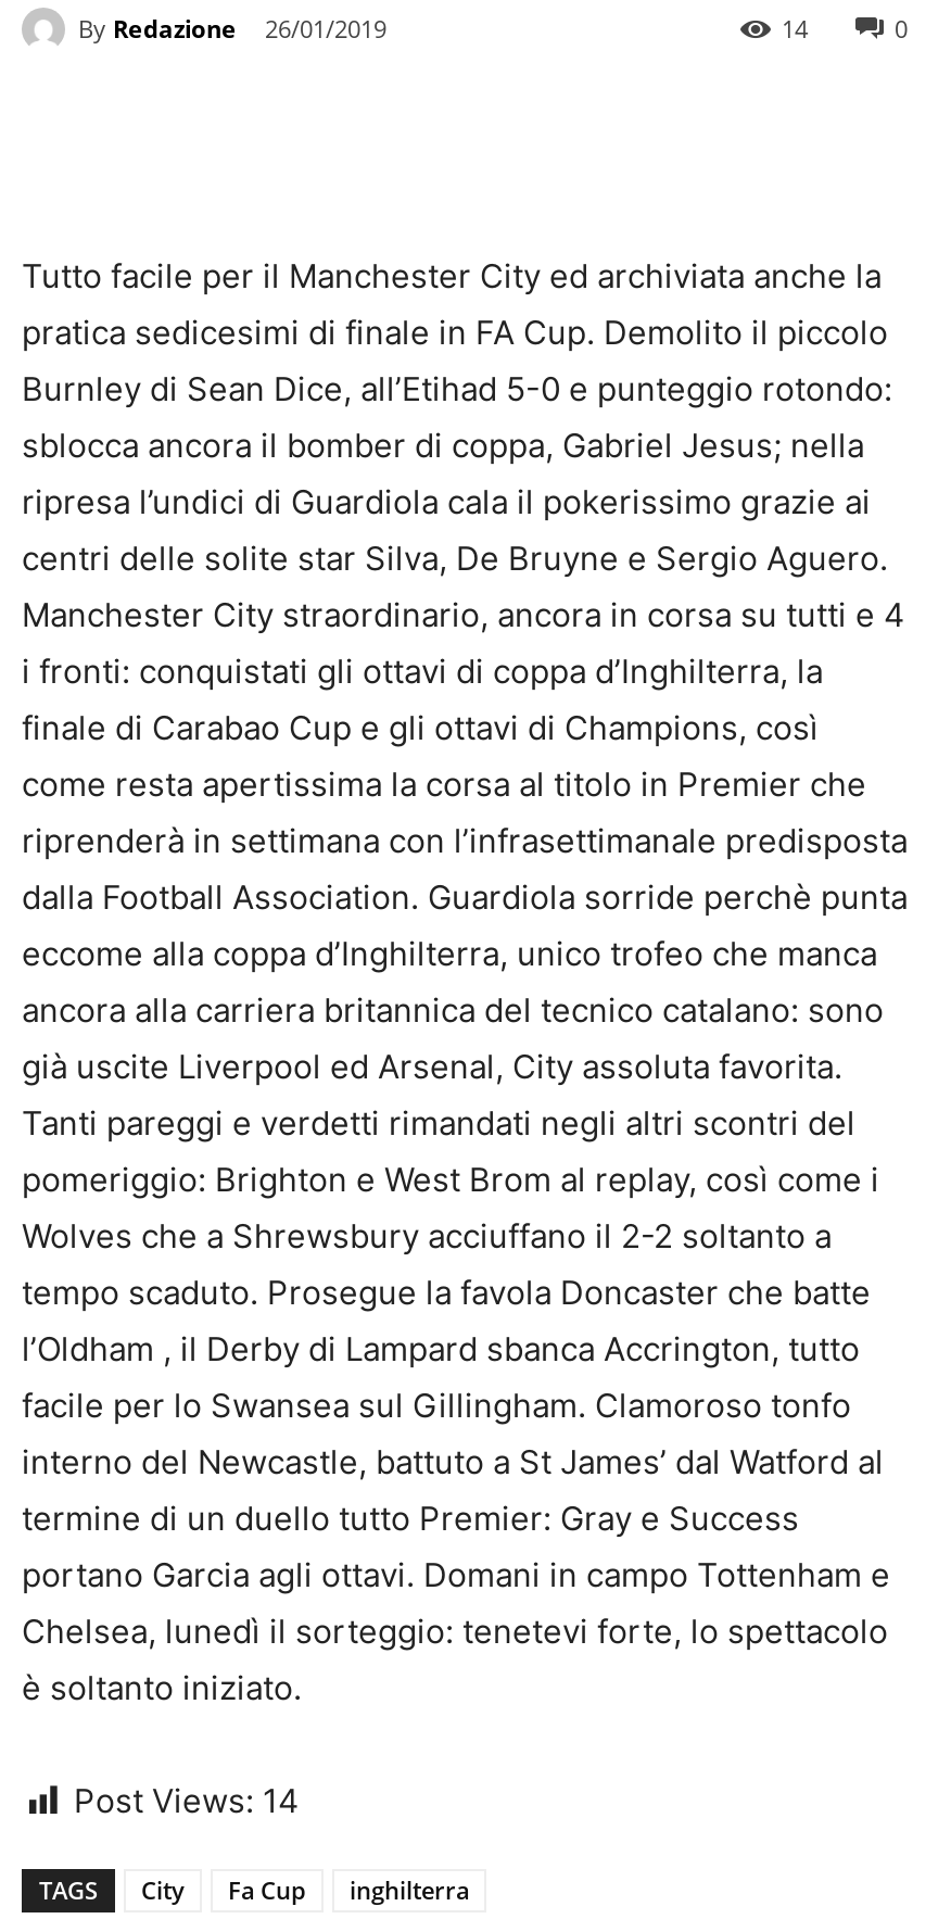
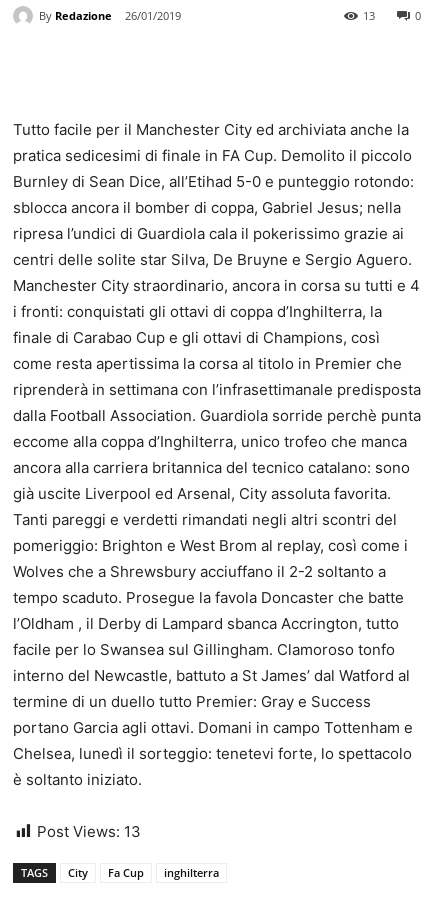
[782,12,808,45] 14 -> [363,8,375,23] 13
[74,1780,300,1821] Post Views: 14 -> [37,822,141,841] Post Views: 13

